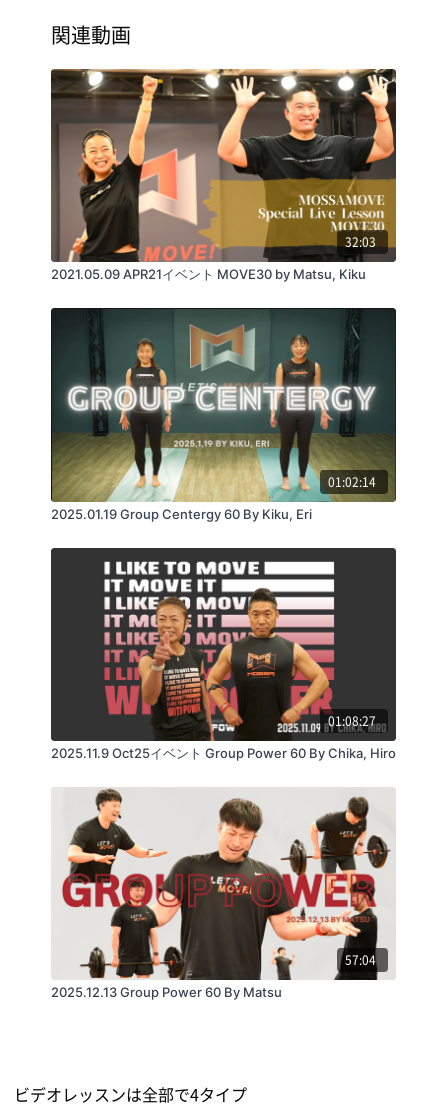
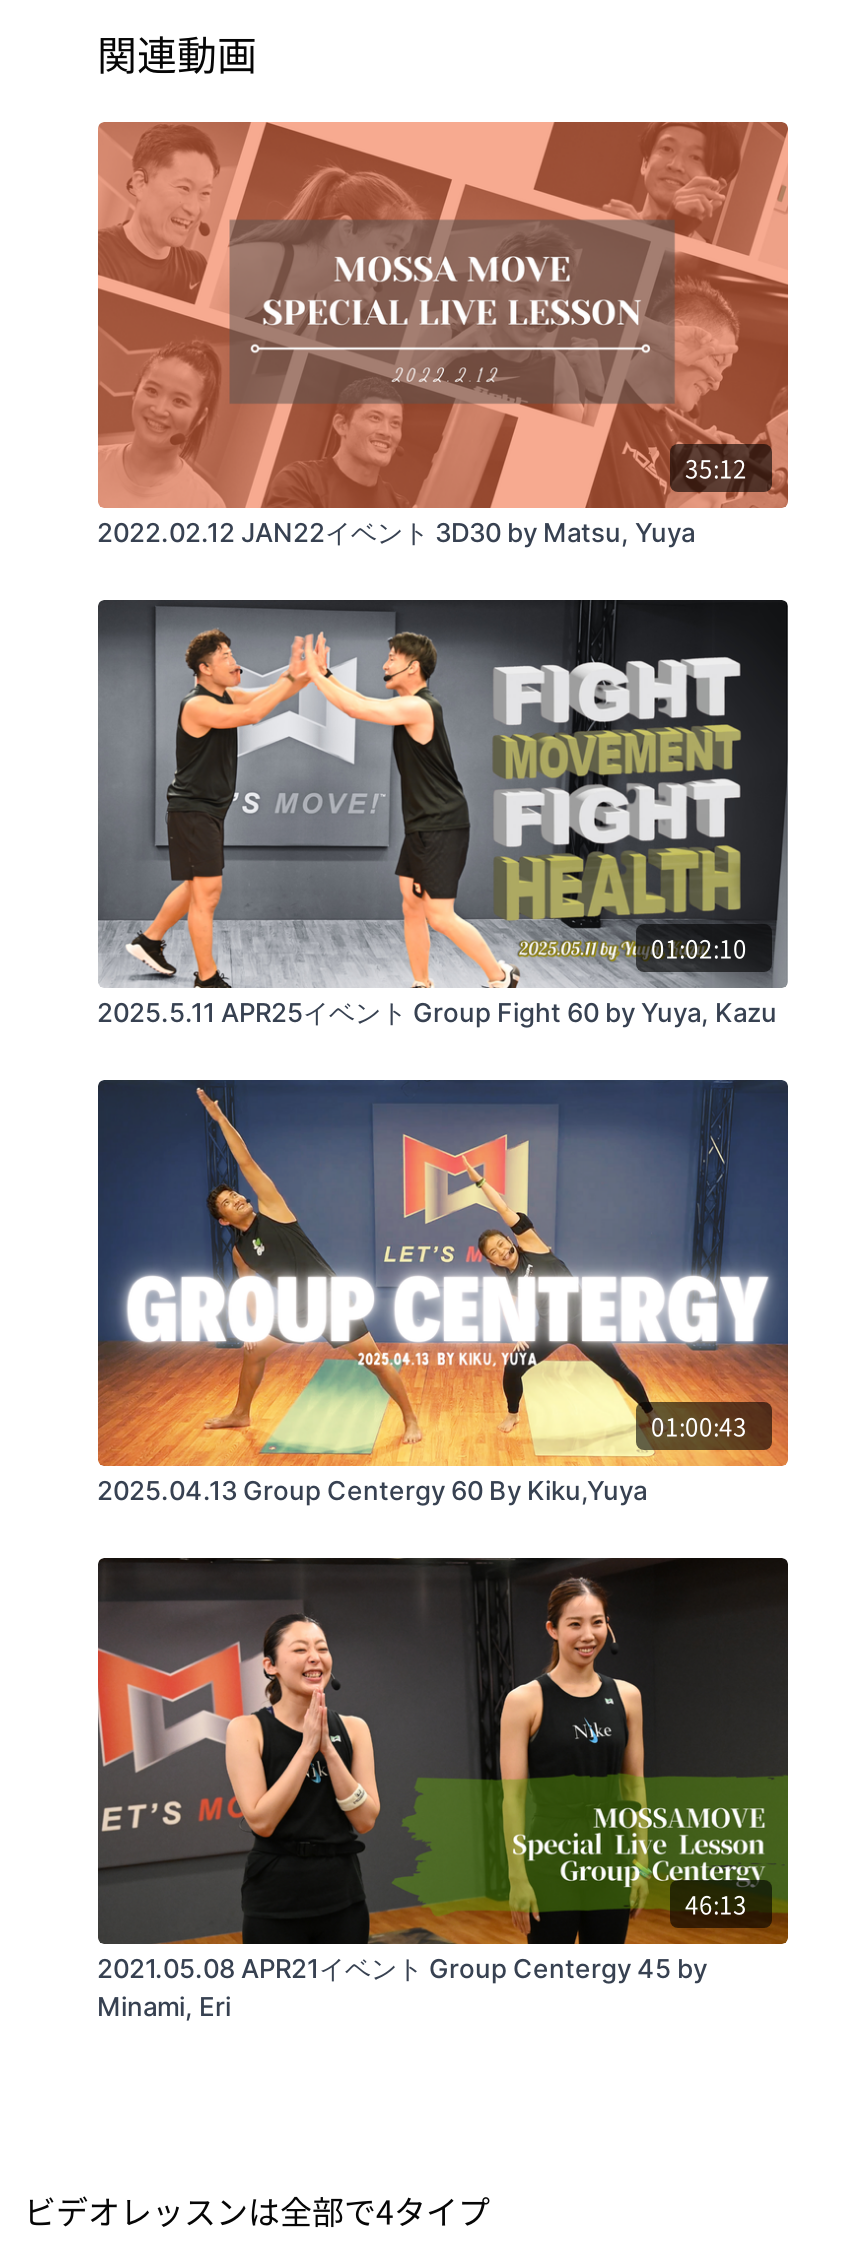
[50,68,397,263] [image] | 32:03 -> [96,120,790,510] [image] | 35:12
[50,266,365,282] 2021.05.09 APR21イベント MOVE30 by Matsu, Kiku -> [97,517,695,549] 2022.02.12 JAN22イベント 3D30 by Matsu, Yuya
[51,310,396,490] [image] | 01:02:14 -> [98,604,788,980] [image] | 01:02:10
[50,505,311,521] 2025.01.19 Group Centergy 60 By Kiku, Eri -> [97,995,777,1027] 2025.5.11 APR25イベント Group Fight 60 by Yuya, Kazu
[50,548,397,737] [image] | 01:08:27 -> [96,1080,790,1458] [image] | 01:00:43
[50,745,395,761] 2025.11.9 Oct25イベント Group Power 60 By Chika, Hiro -> [97,1473,647,1505] 2025.04.13 Group Centergy 60 By Kiku,Yuya
[51,787,396,981] [image] | 57:04 -> [96,1558,790,1946] [image] | 46:13
[50,984,281,1000] 2025.12.13 Group Power 60 By Matsu -> [97,1952,707,2022] 2021.05.08 APR21イベント Group Centergy 45 by | Minami, Eri

